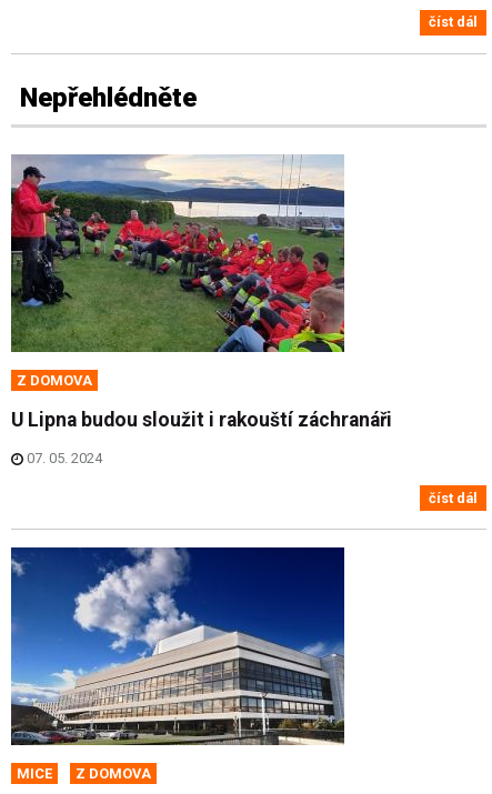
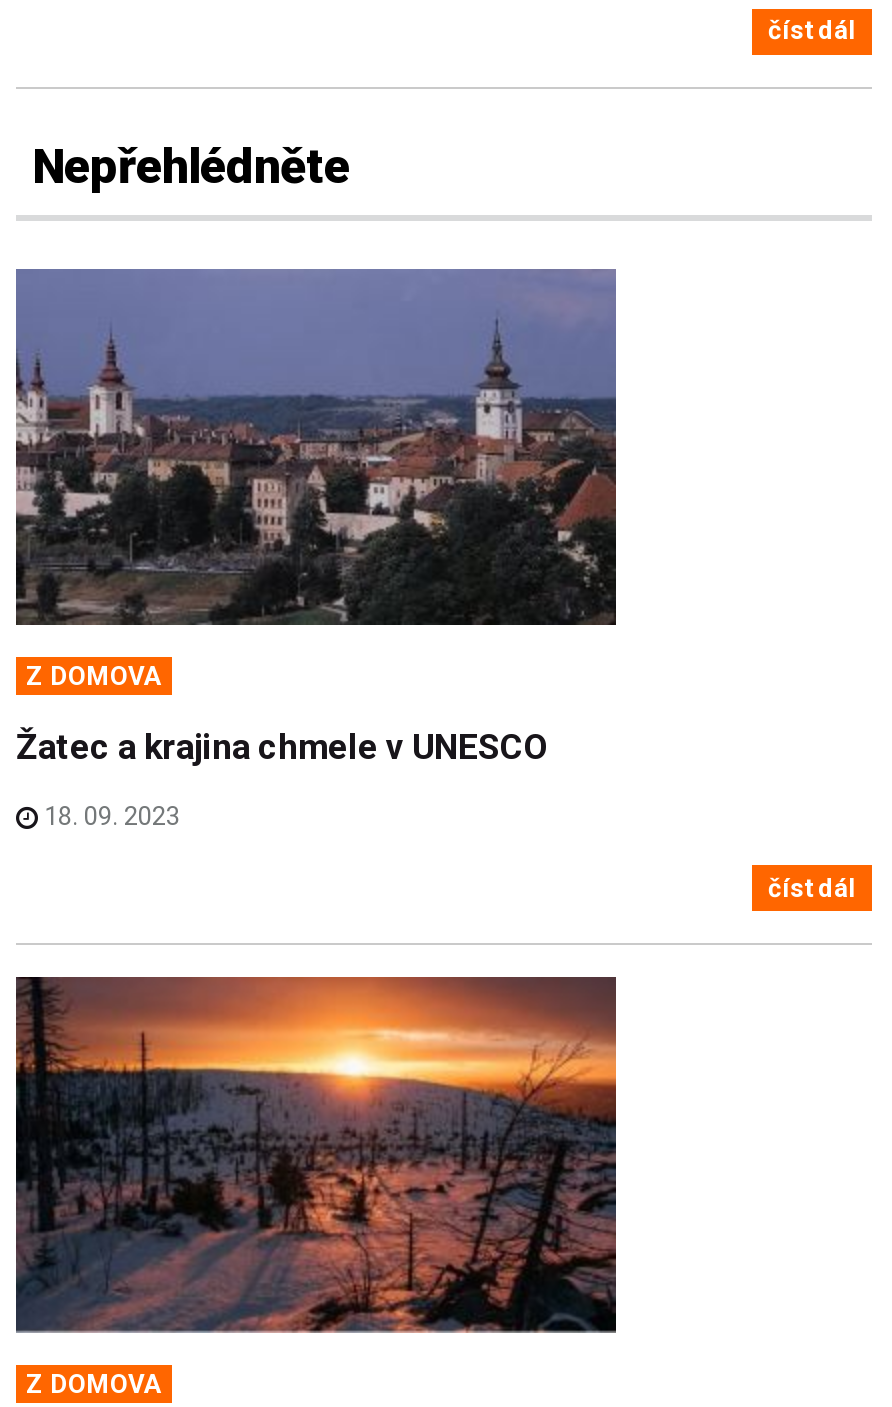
[10,154,345,353] [image] -> [14,267,618,627] [image]
[11,409,392,431] U Lipna budou sloužit i rakouští záchranáři -> [16,727,548,767] Žatec a krajina chmele v UNESCO
[27,450,102,467] 07. 05. 2024 -> [44,801,180,831] 18. 09. 2023
[10,546,345,746] [image] -> [14,975,618,1335] [image]
[17,765,52,782] MICE -> none

